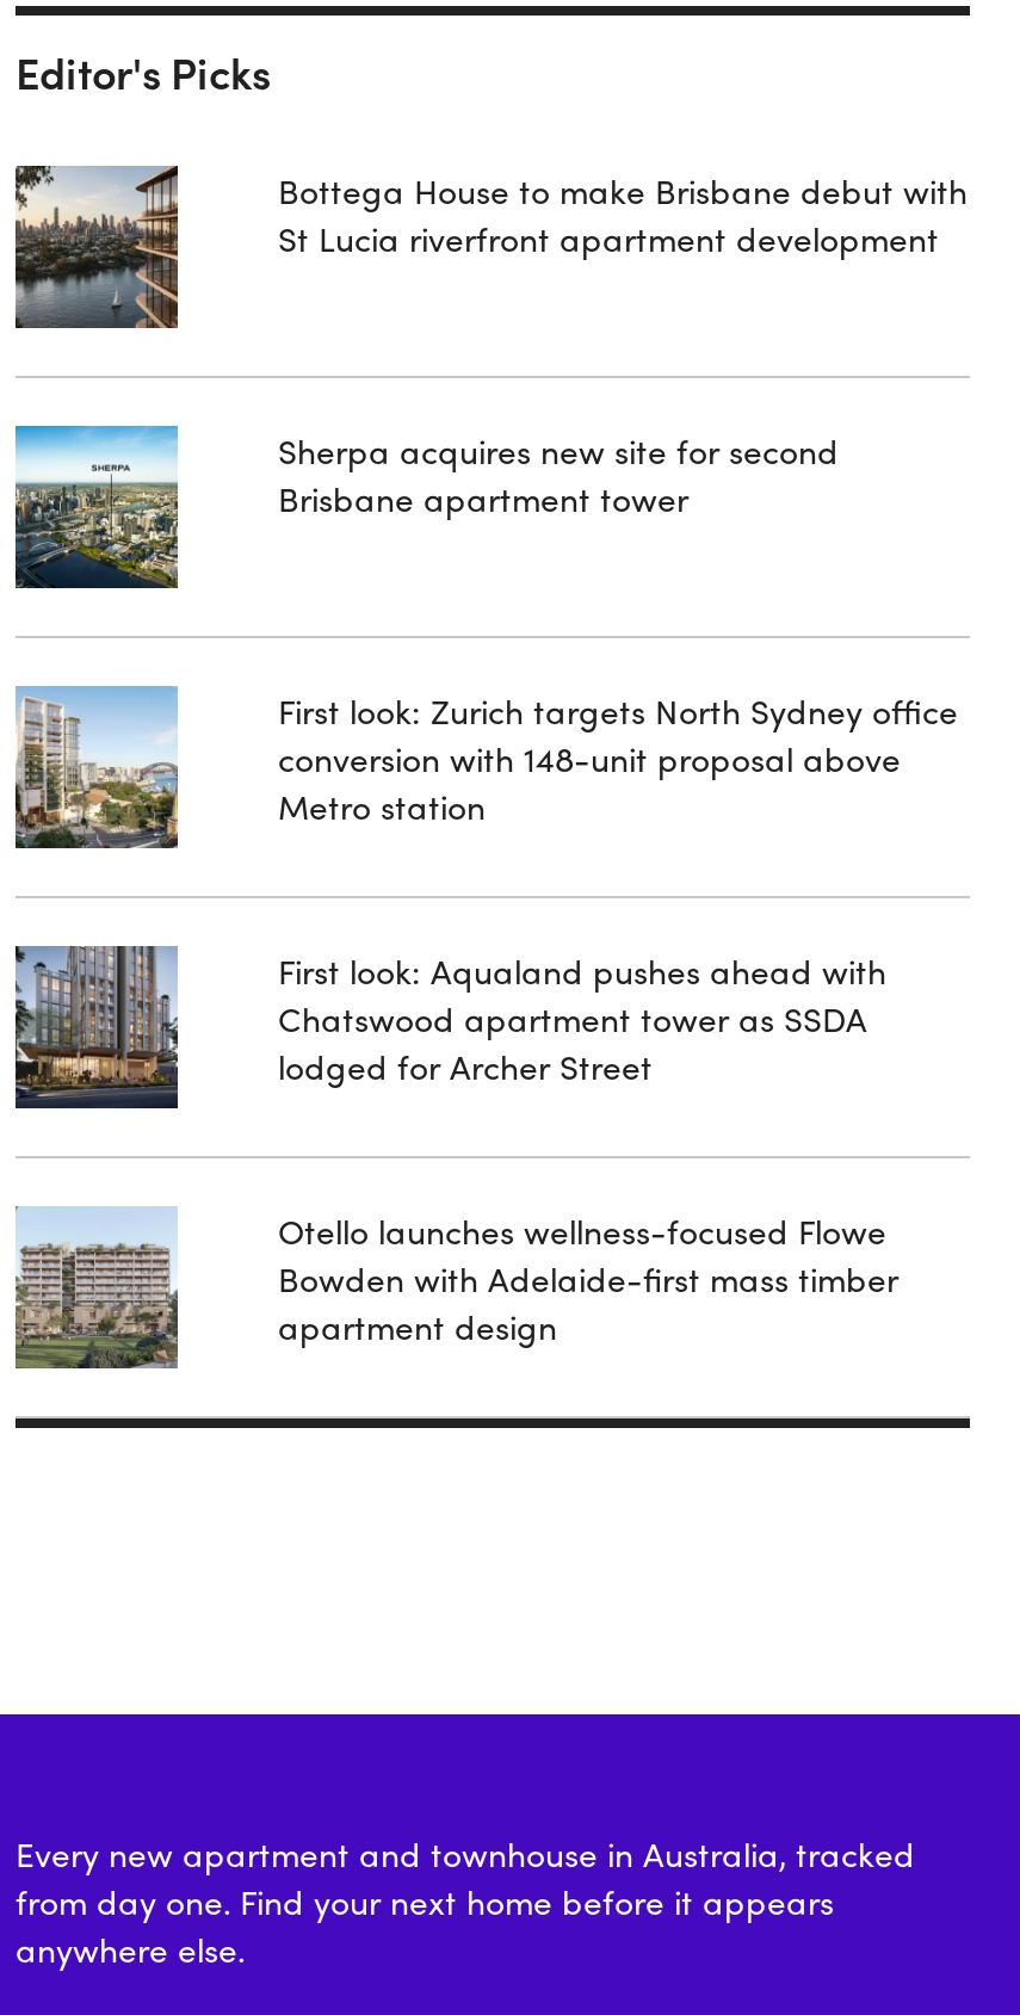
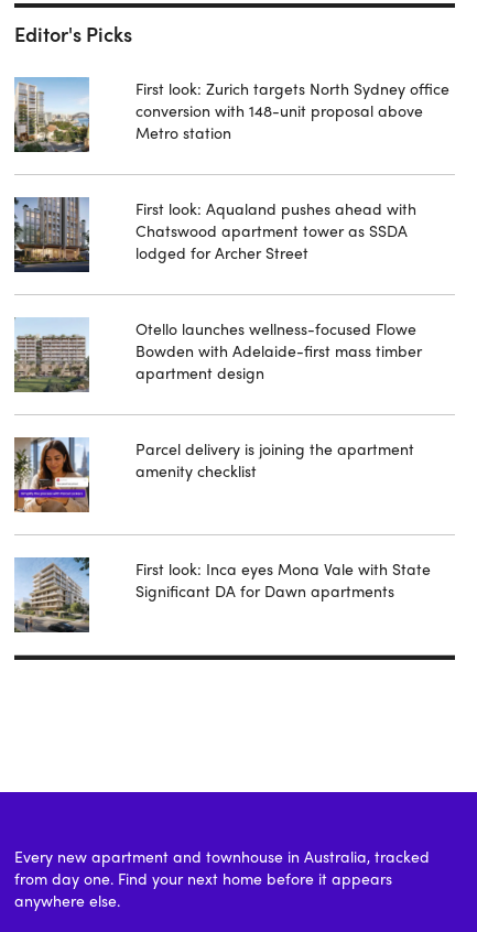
[13,163,180,328] [image] -> none
[278,166,968,261] Bottega House to make Brisbane debut with | St Lucia riverfront apartment development -> none
[13,424,178,588] [image] -> none
[278,426,839,521] Sherpa acquires new site for second | Brisbane apartment tower -> none
moved [11,686,958,1349] -> [12,77,449,383]: [image] | First look: Zurich targets North Sydney office | conversion with 148-unit proposal above | ... | Bowden with Adelaide-first mass timber | apartment design
none -> [13,437,90,513] [image]
none -> [14,556,90,632] [image]
none -> [135,437,414,481] Parcel delivery is joining the apartment | amenity checklist
none -> [135,557,431,601] First look: Inca eyes Mona Vale with State | Significant DA for Dawn apartments

